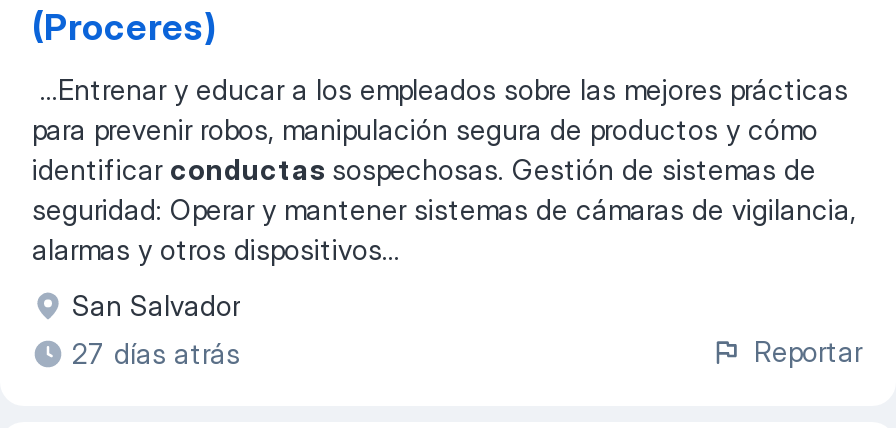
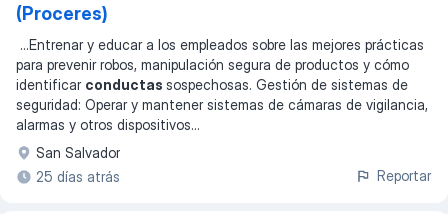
[72,336,240,370] 27 días atrás -> [36,168,120,185] 25 días atrás

